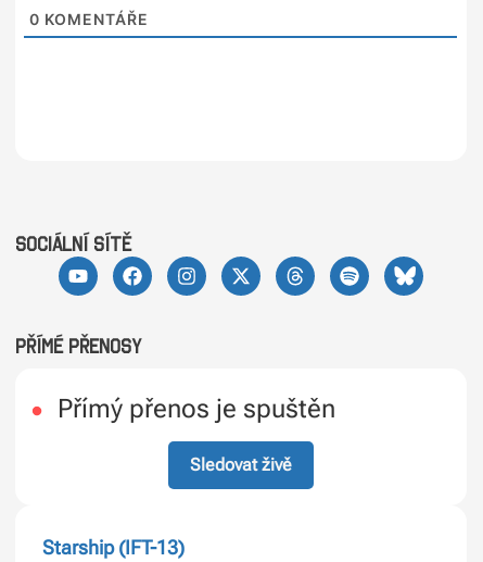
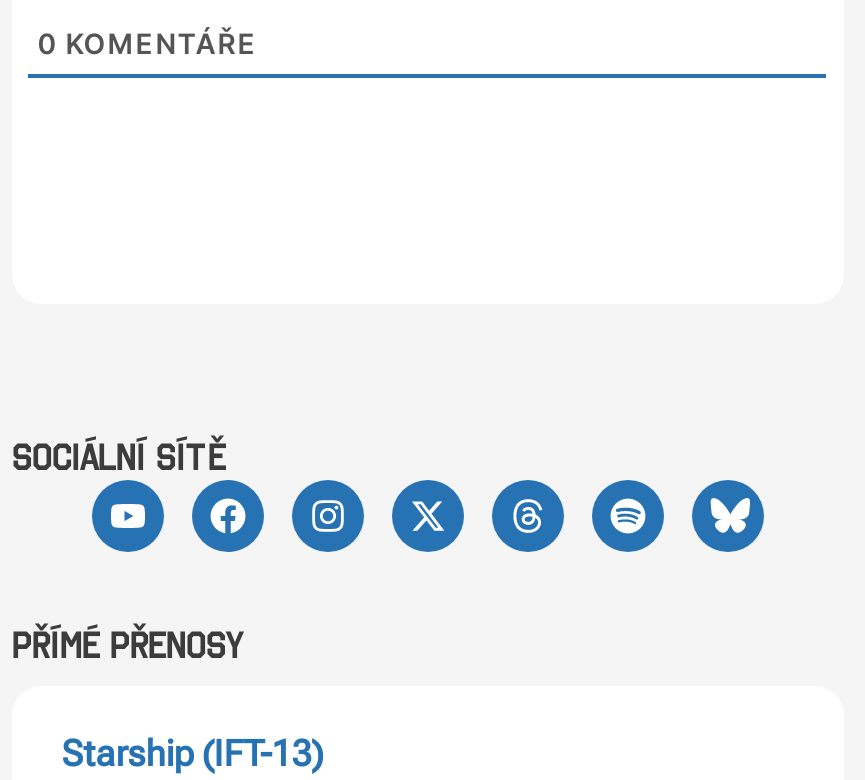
[51,394,335,475] Přímý přenos je spuštěn | Sledovat živě -> none

